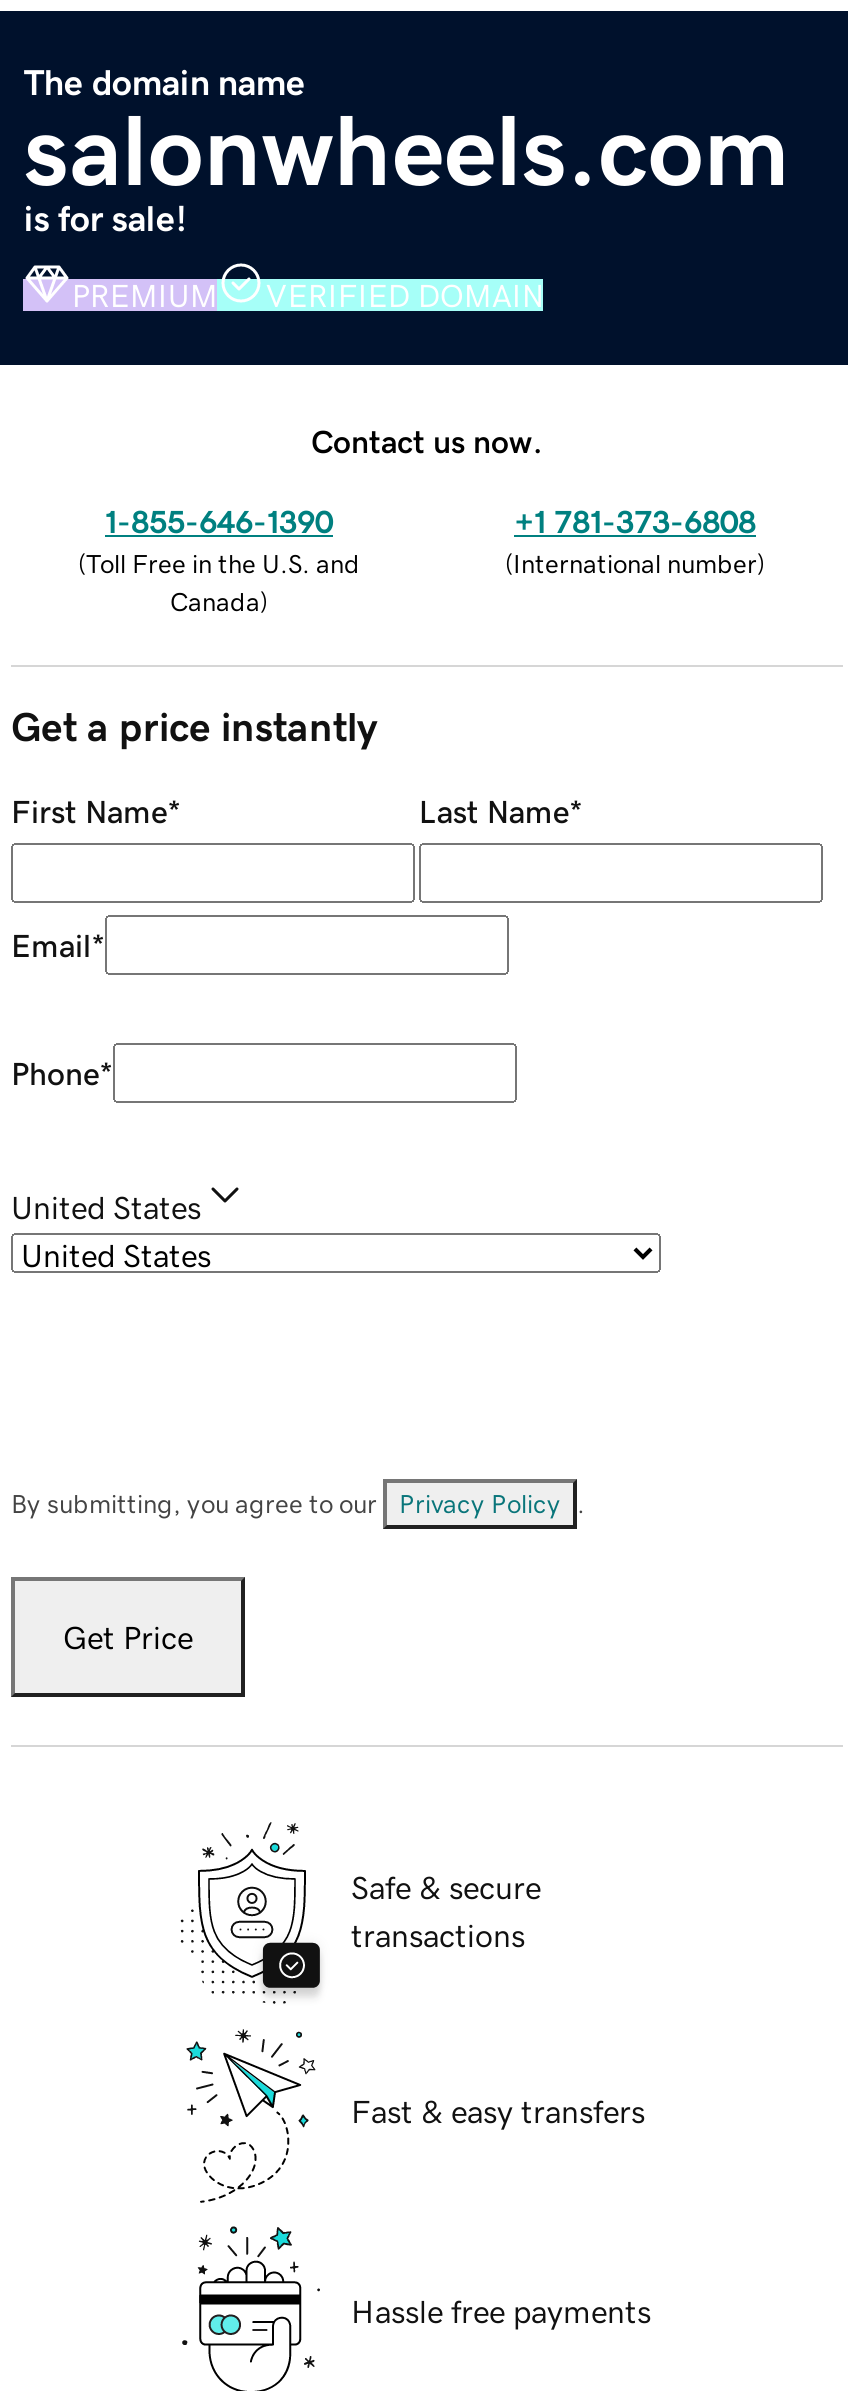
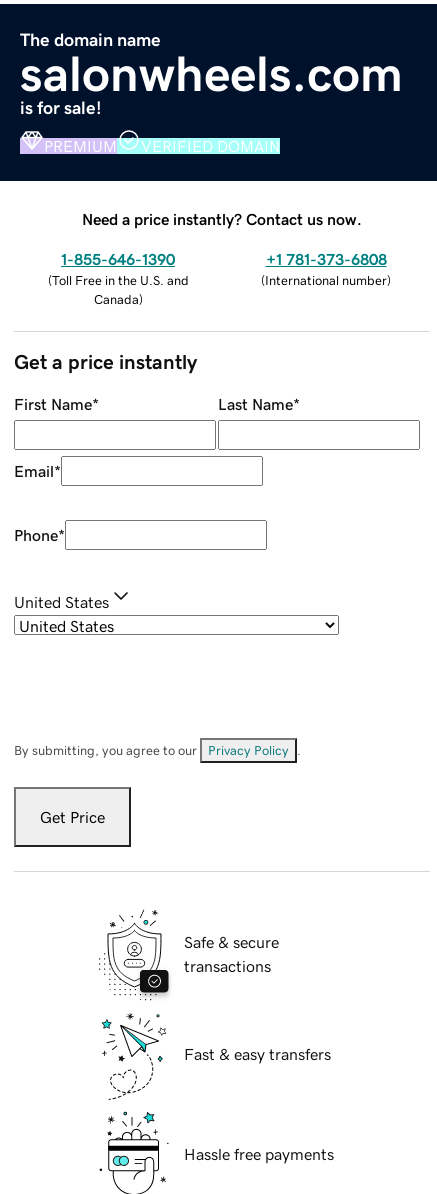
[311,424,543,456] Contact us now. -> [82,211,362,227] Need a price instantly? Contact us now.

